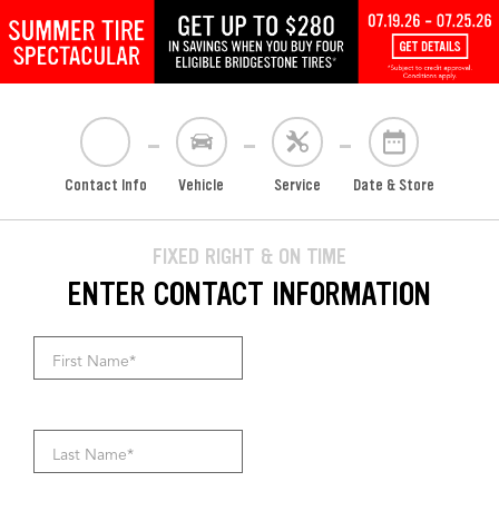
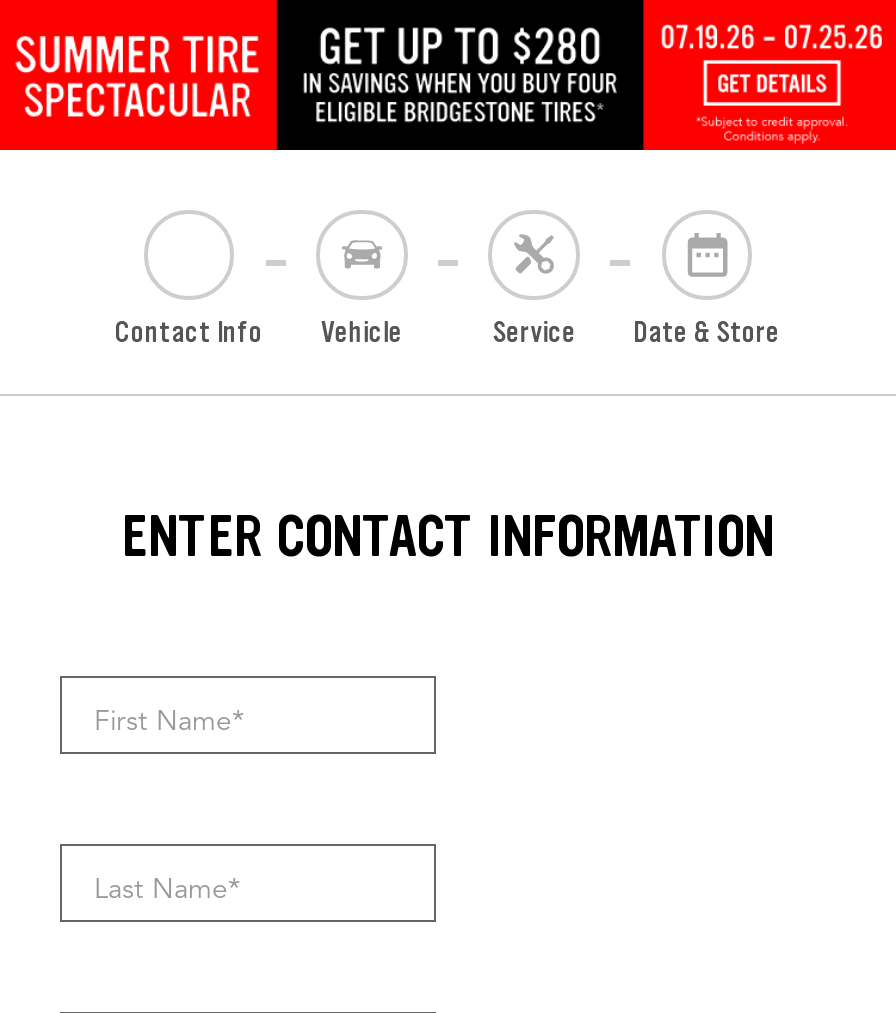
[153,241,346,270] FIXED RIGHT & ON TIME -> none

